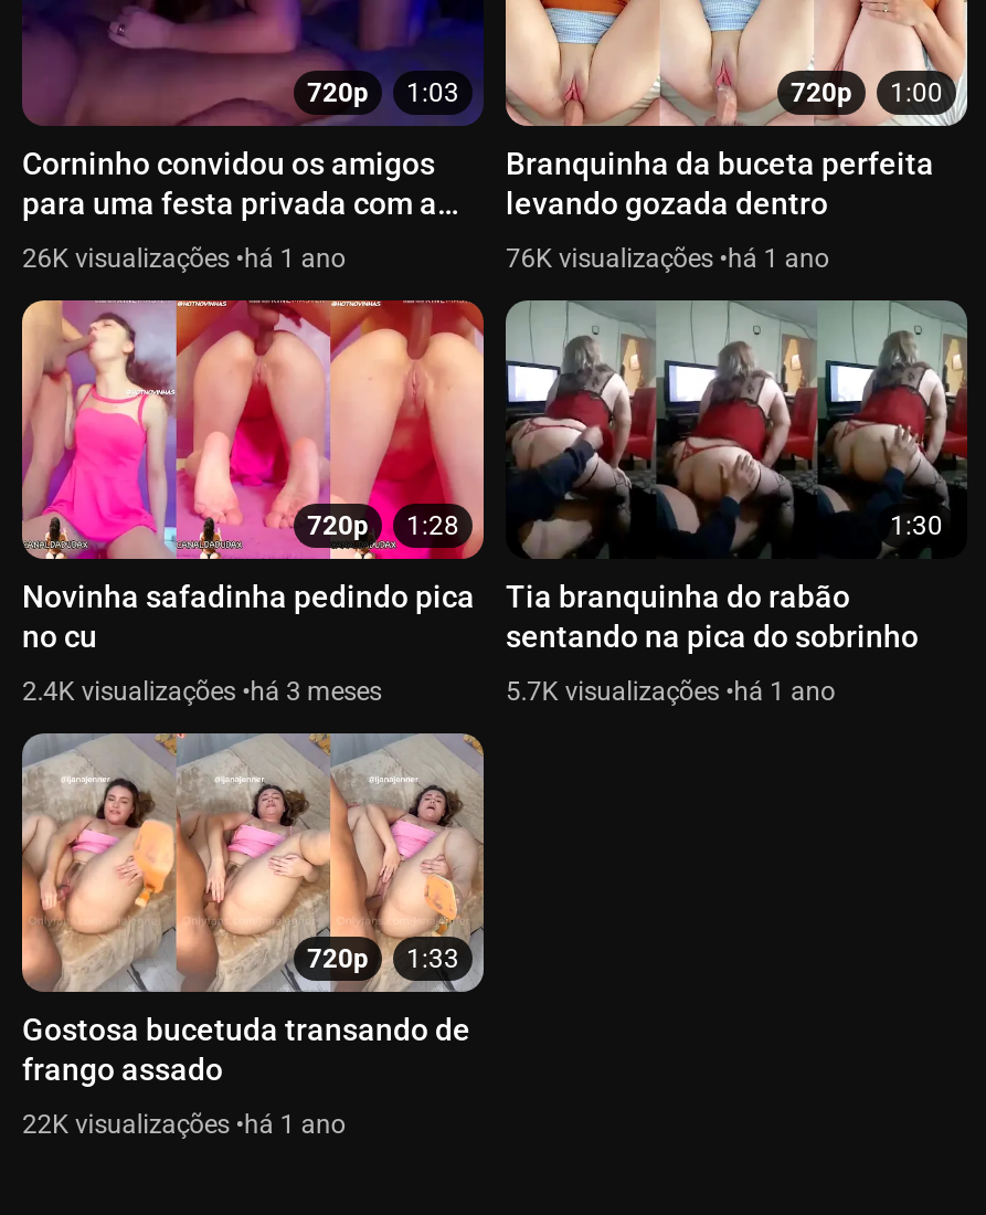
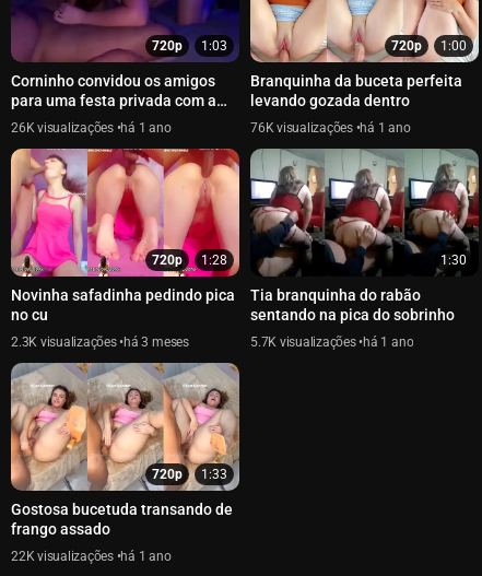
[22,676,81,707] 2.4K -> [11,335,40,350] 2.3K

